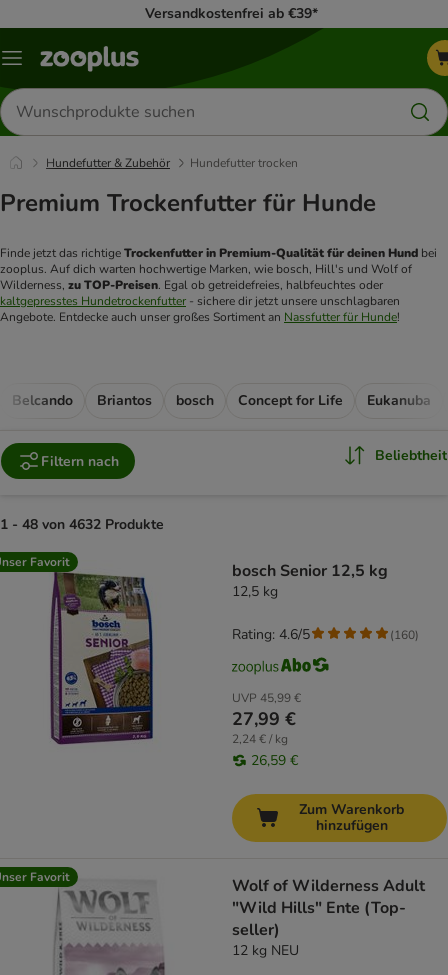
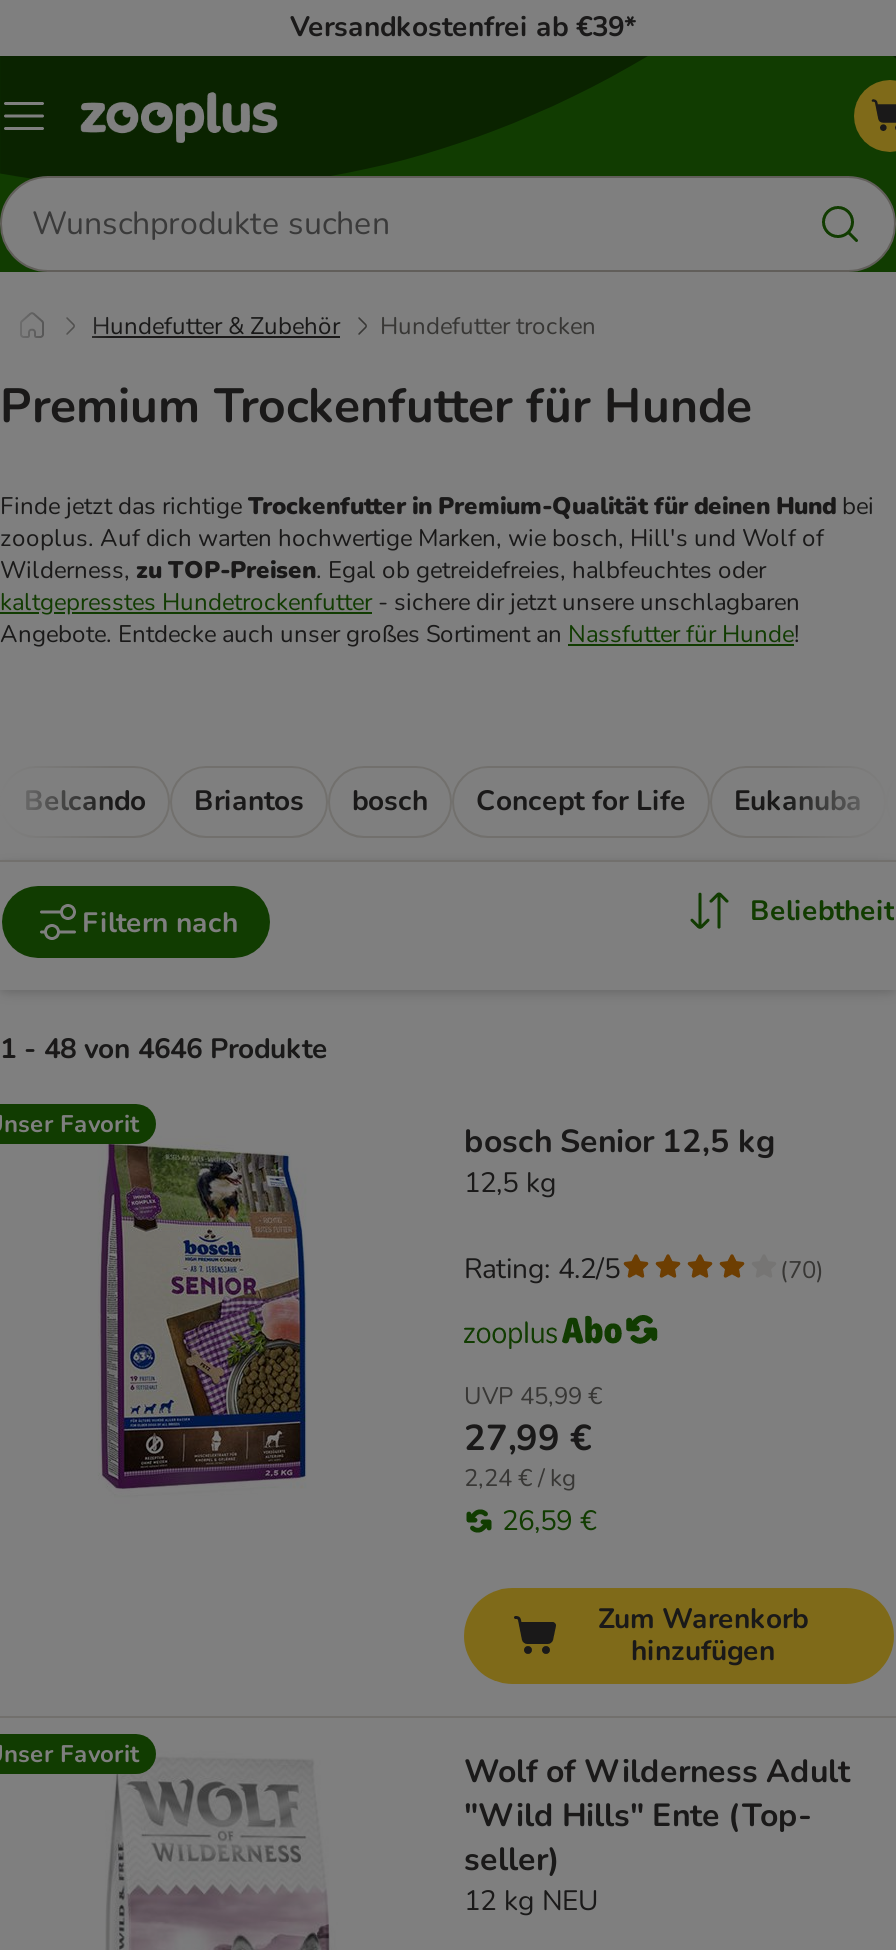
[0,515,164,534] 1 - 48 von 4632 Produkte -> [0,1030,328,1068] 1 - 48 von 4646 Produkte
[232,625,310,644] Rating: 4.6/5 -> [464,1250,620,1288] Rating: 4.2/5
[390,627,419,643] (160) -> [780,1253,824,1285] (70)

